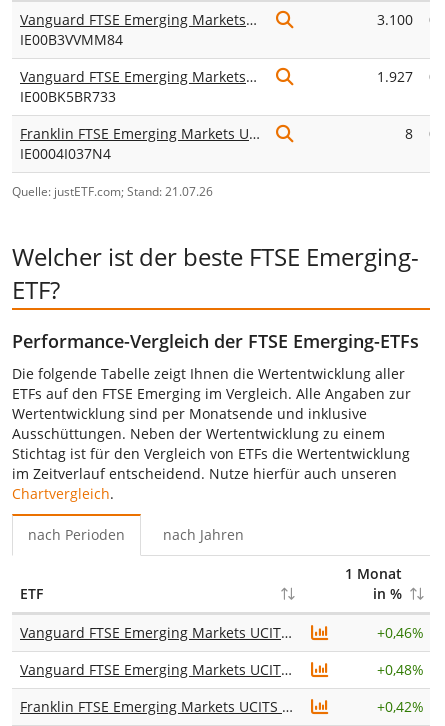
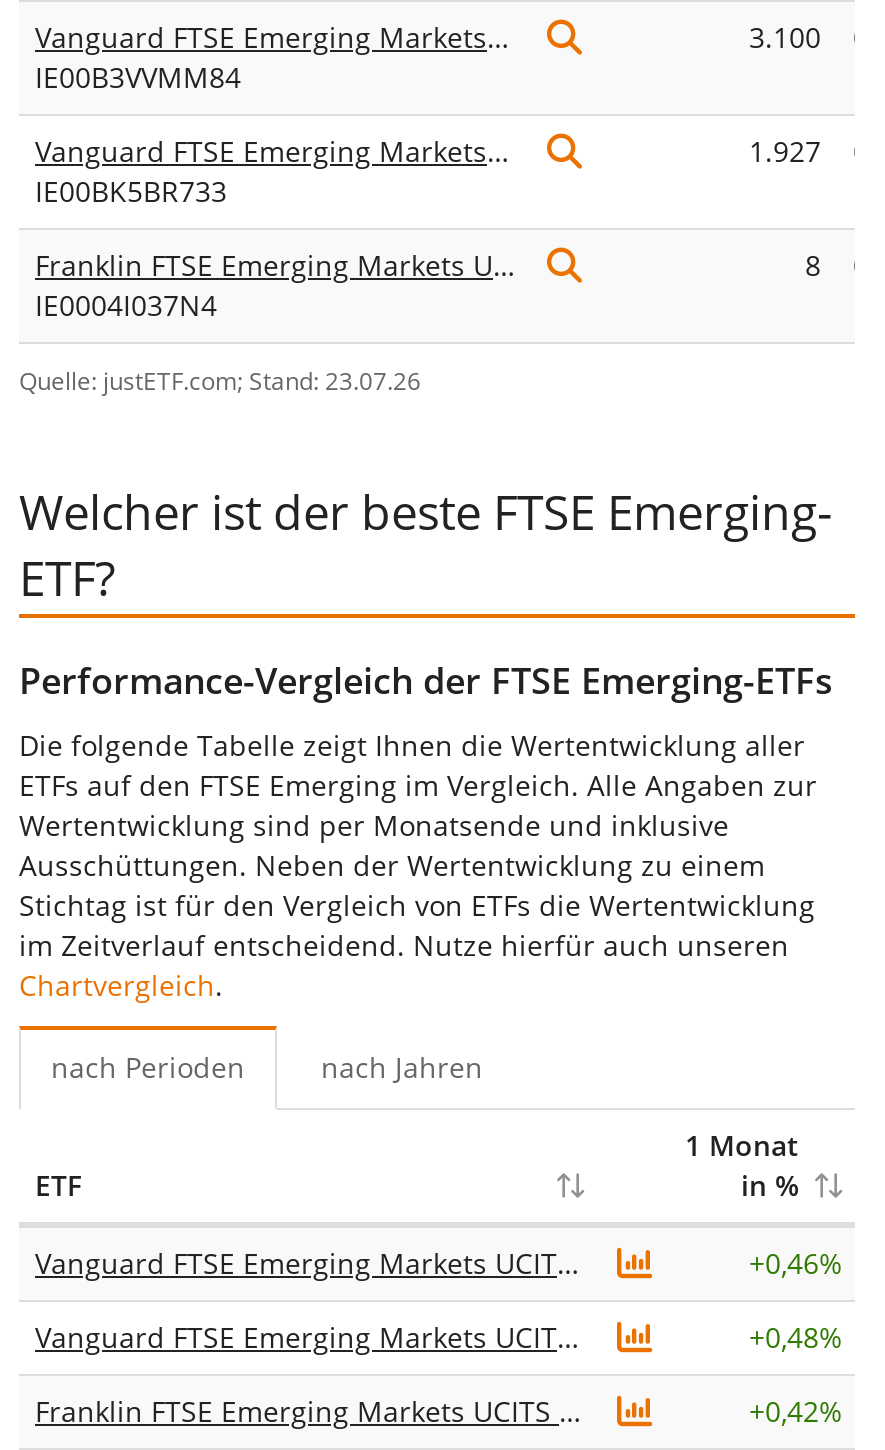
[12,183,213,199] Quelle: justETF.com; Stand: 21.07.26 -> [19,364,421,396] Quelle: justETF.com; Stand: 23.07.26

